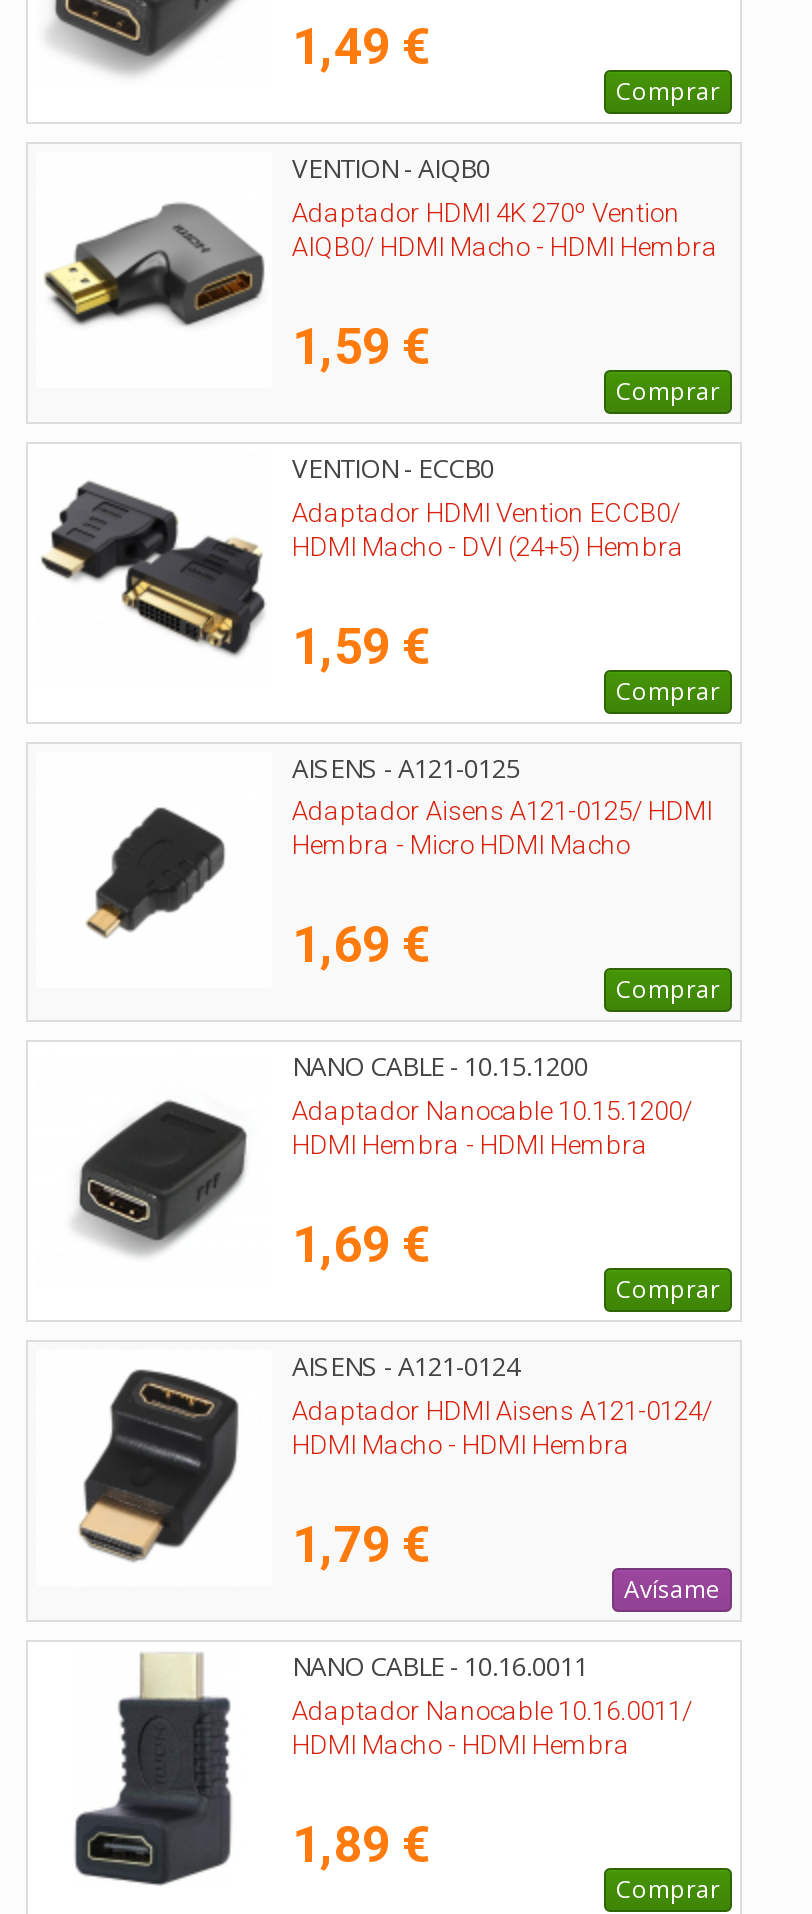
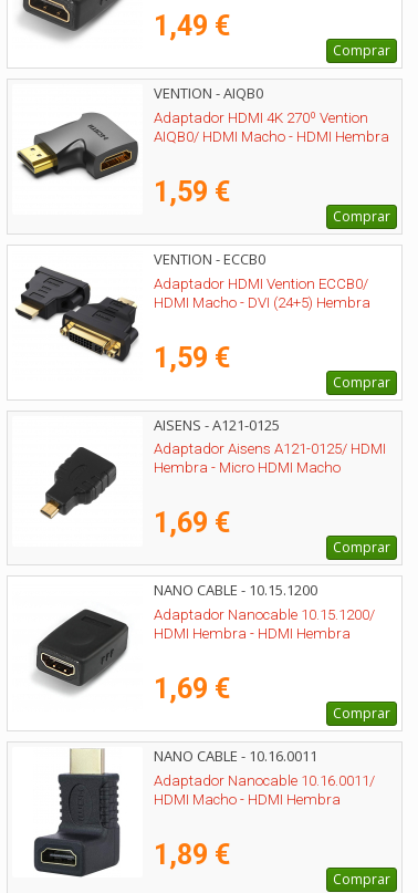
[78,1348,720,1606] [image] | AISENS - A121-0124 | Adaptador HDMI Aisens A121-0124/ | HDMI Macho - HDMI Hembra | 1,79 € | Avísame -> none

